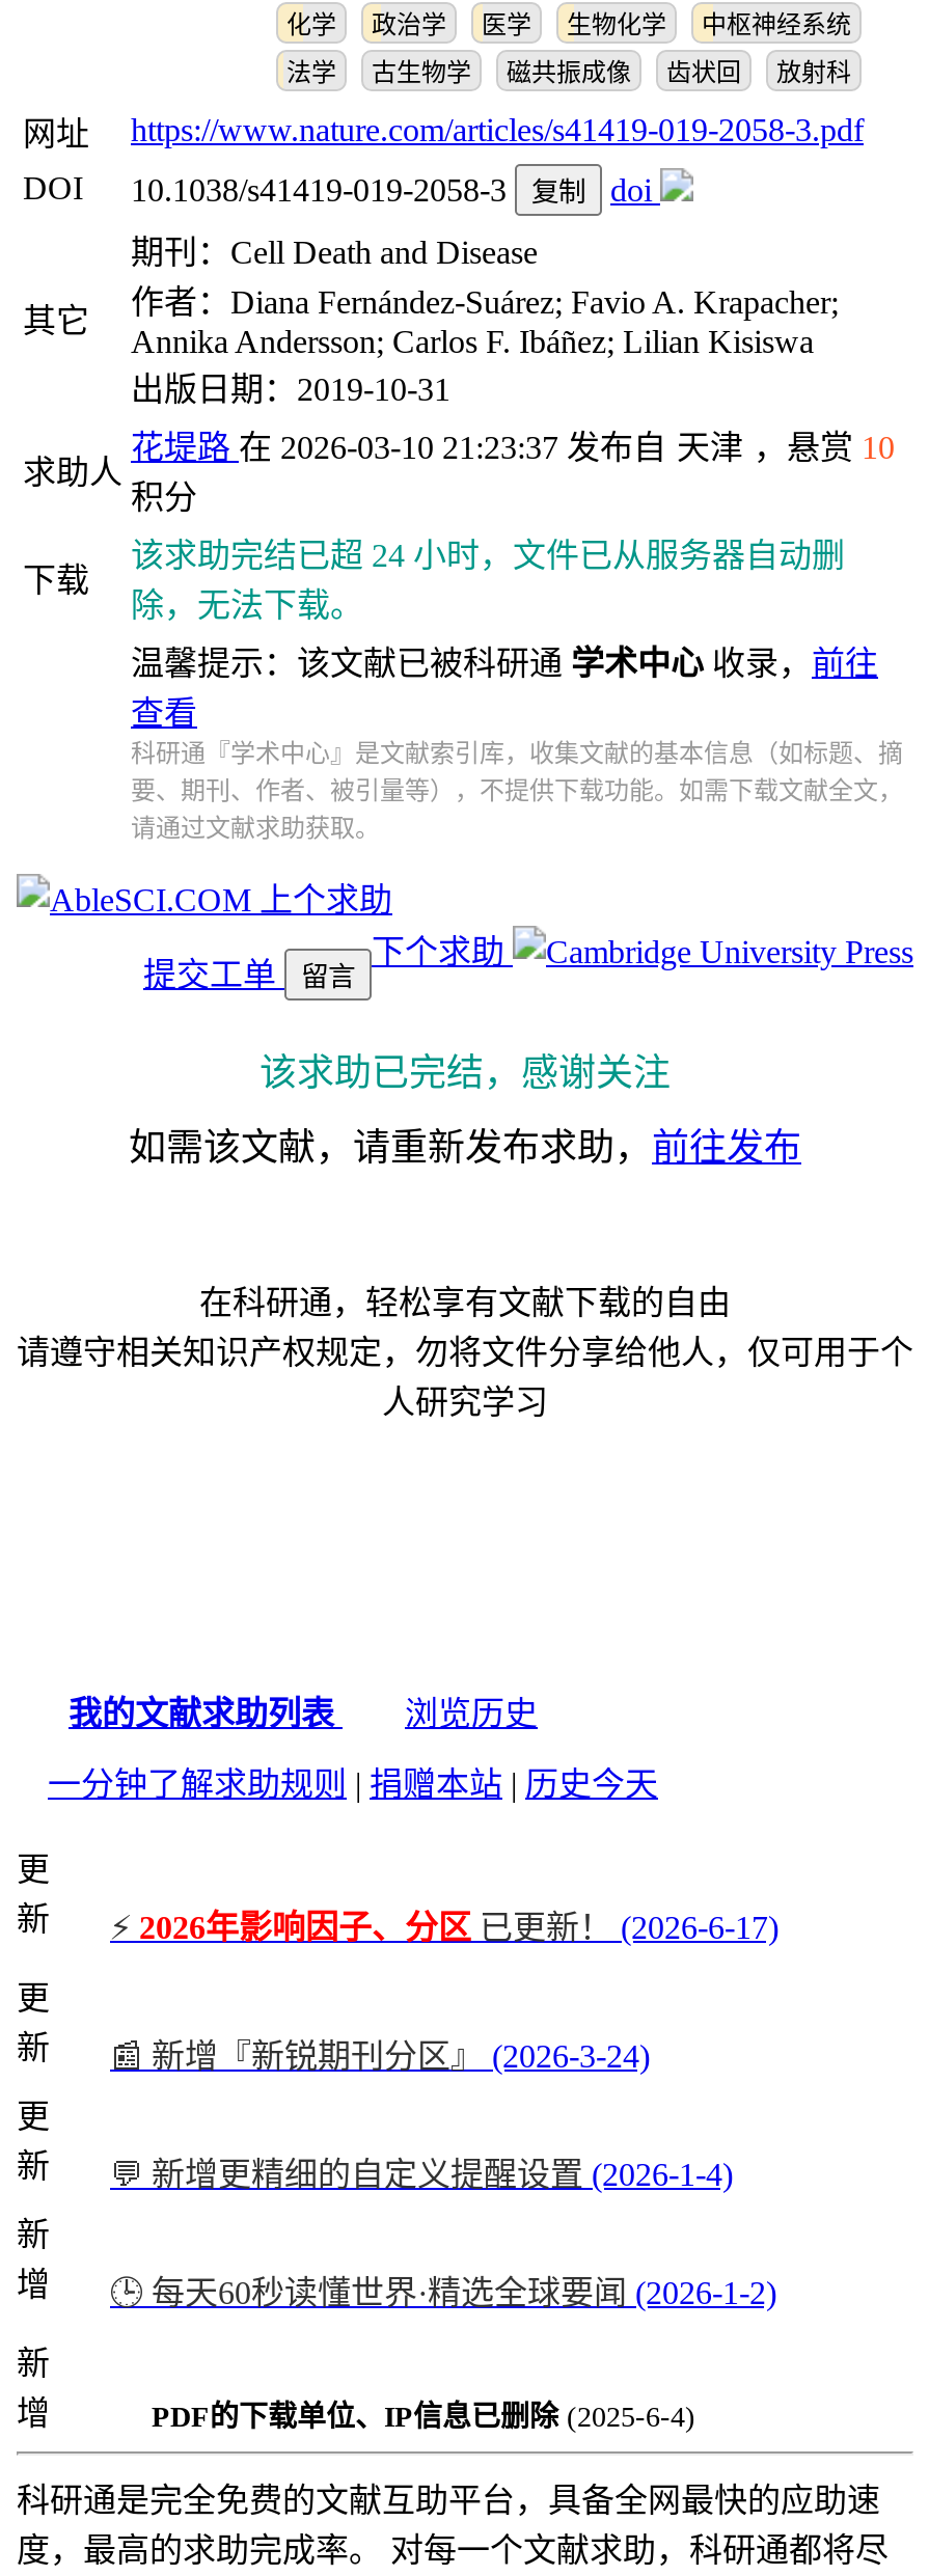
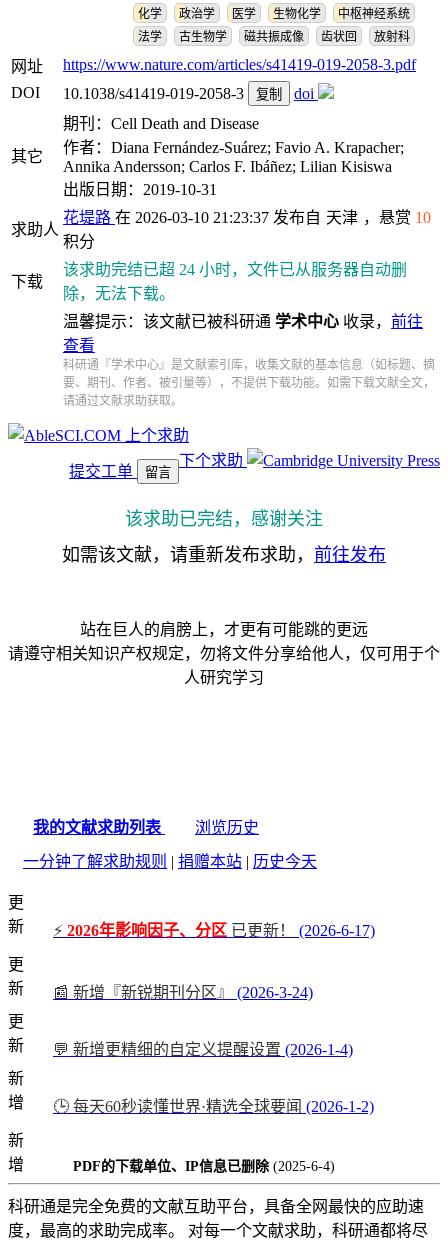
[199,1285,731,1320] 在科研通，轻松享有文献下载的自由 -> [80,621,368,638] 站在巨人的肩膀上，才更有可能跳的更远

